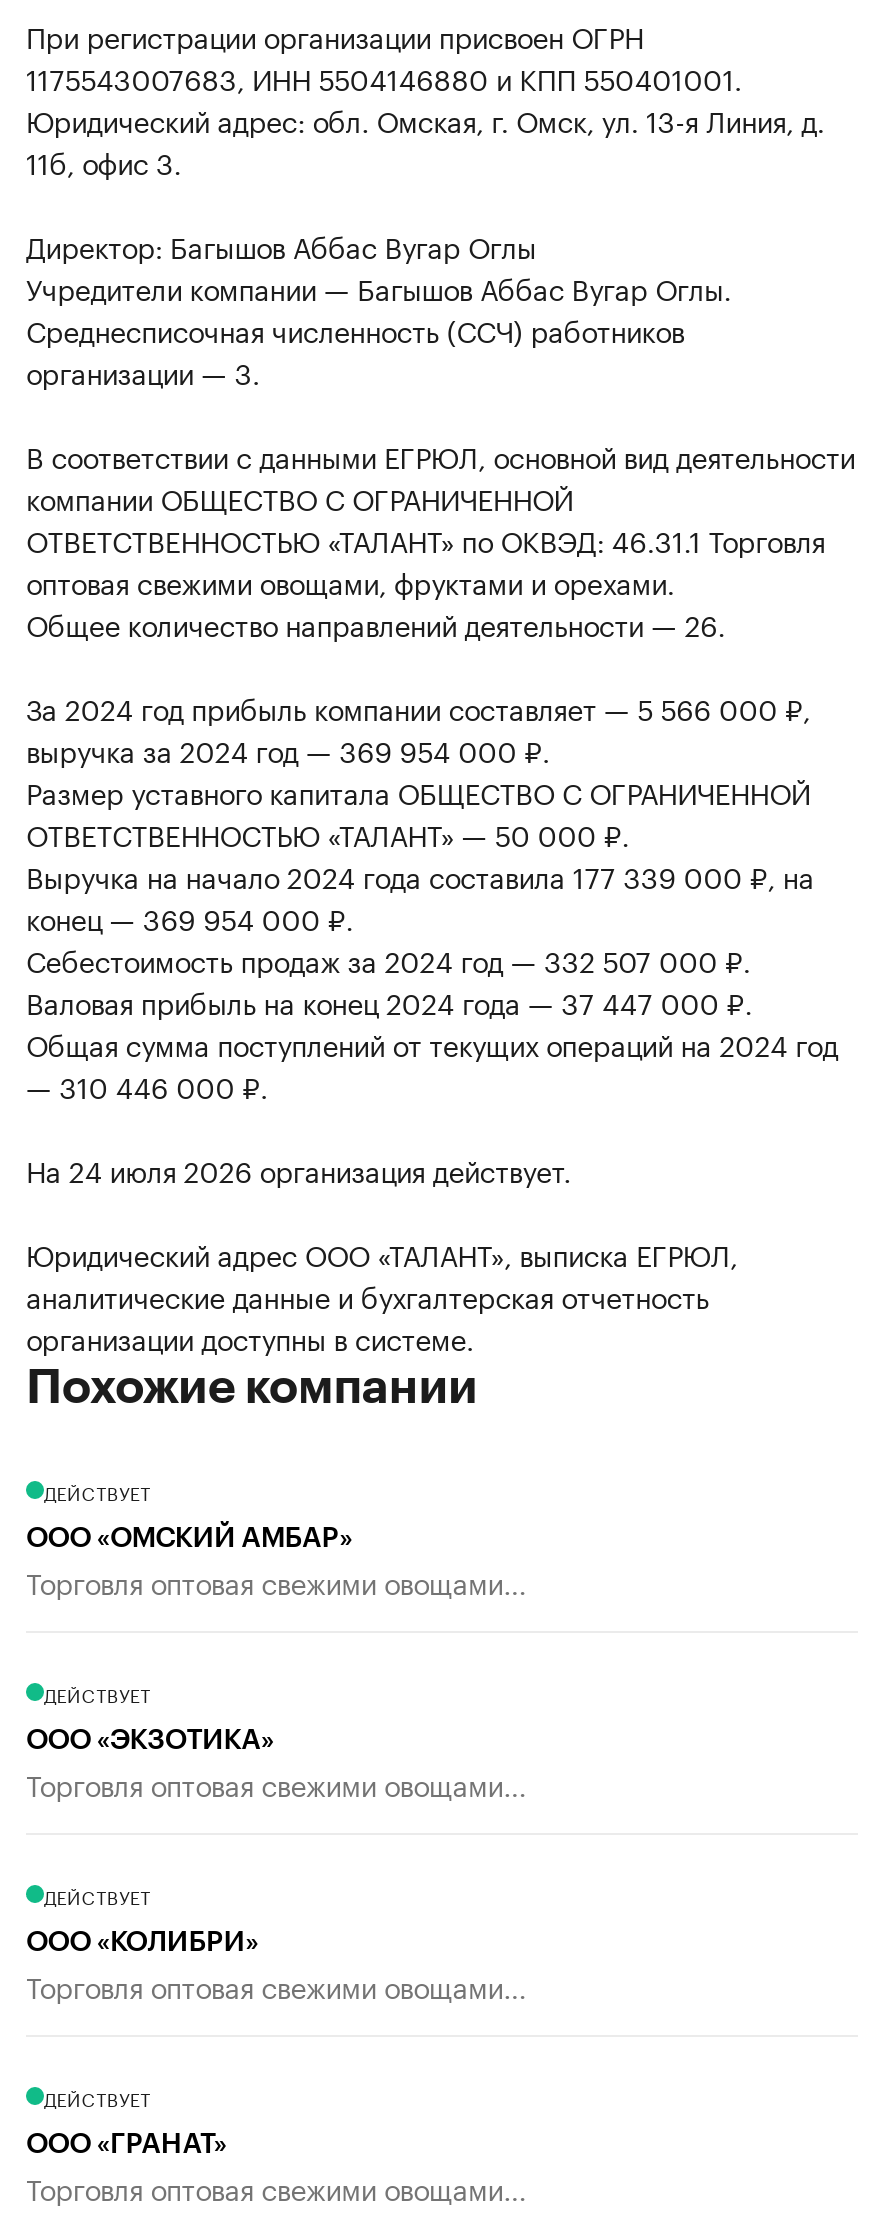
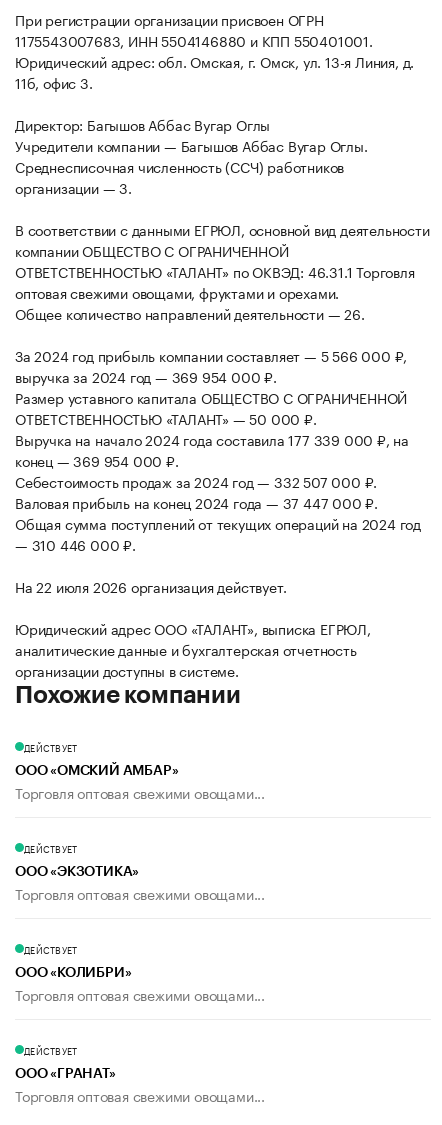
[26,1148,571,1192] На 24 июля 2026 организация действует. -> [15,575,286,597] На 22 июля 2026 организация действует.

